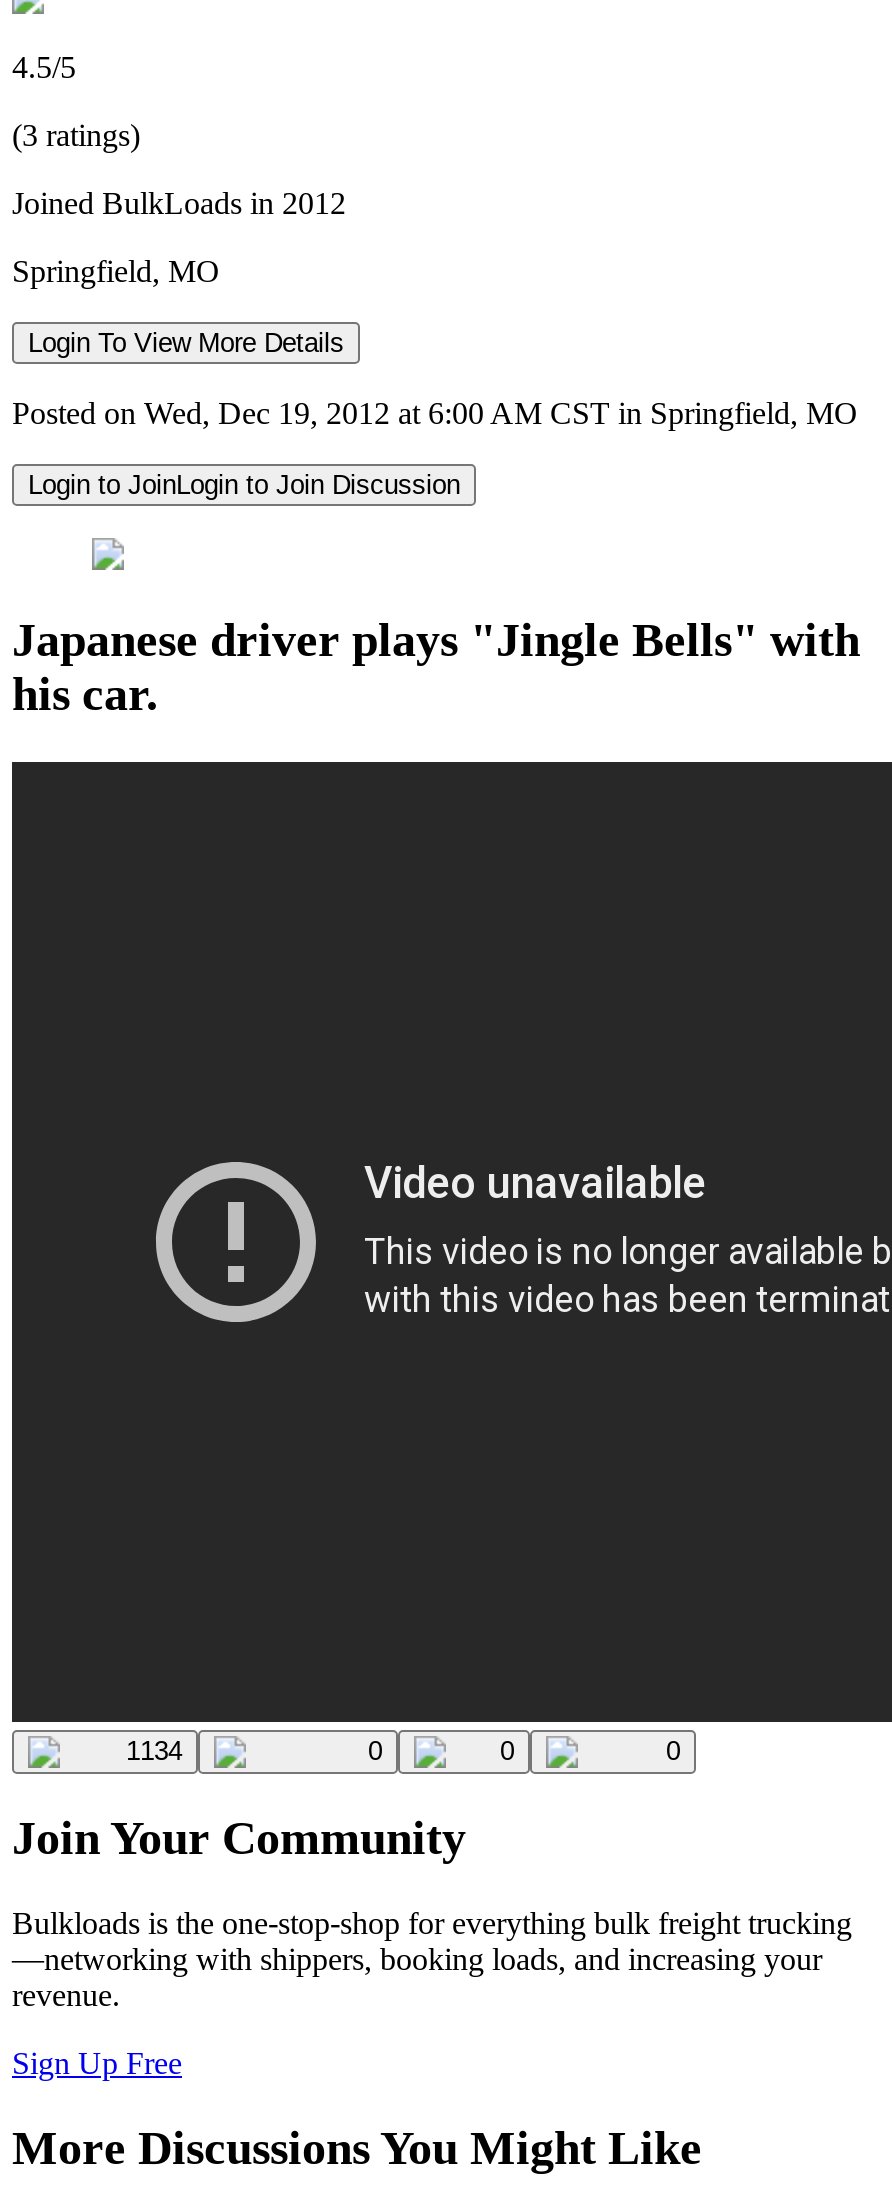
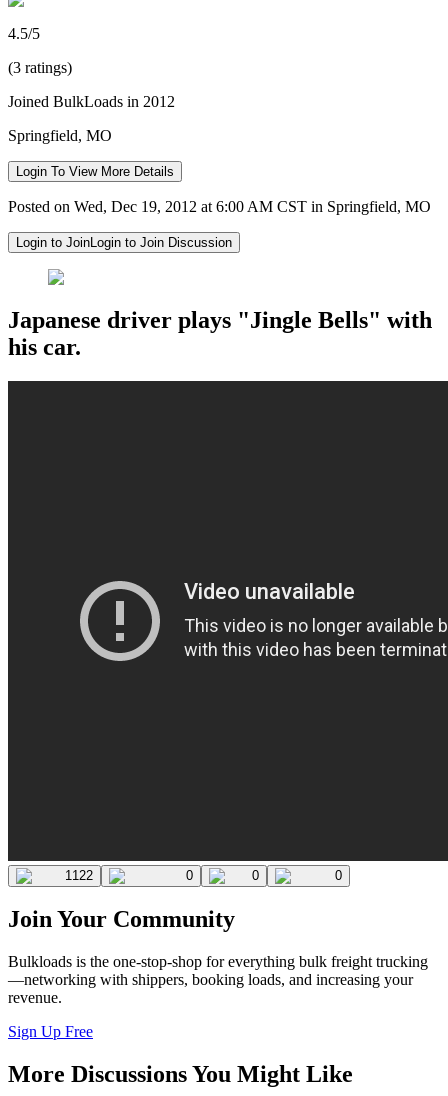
[126,1735,182,1765] 1134 -> [65,867,93,882] 1122

